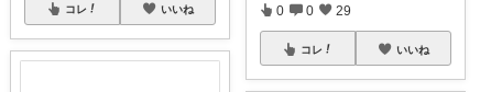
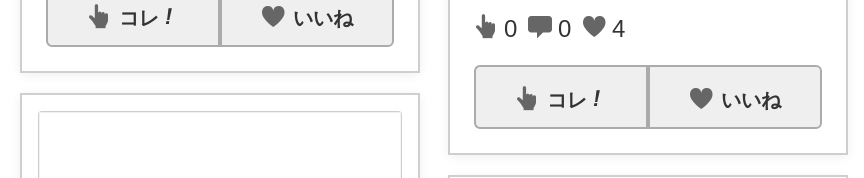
[276,3,351,16] 0 0 29 -> [504,15,626,39] 0 0 4

